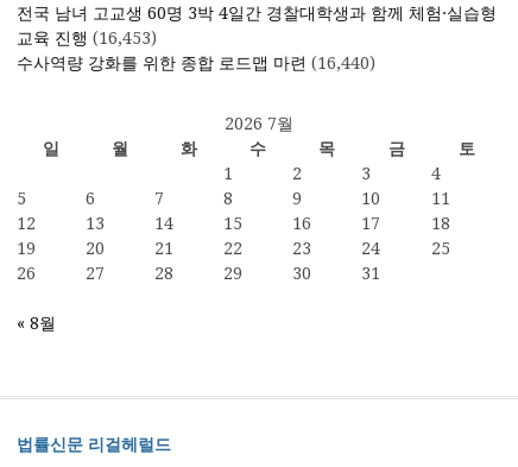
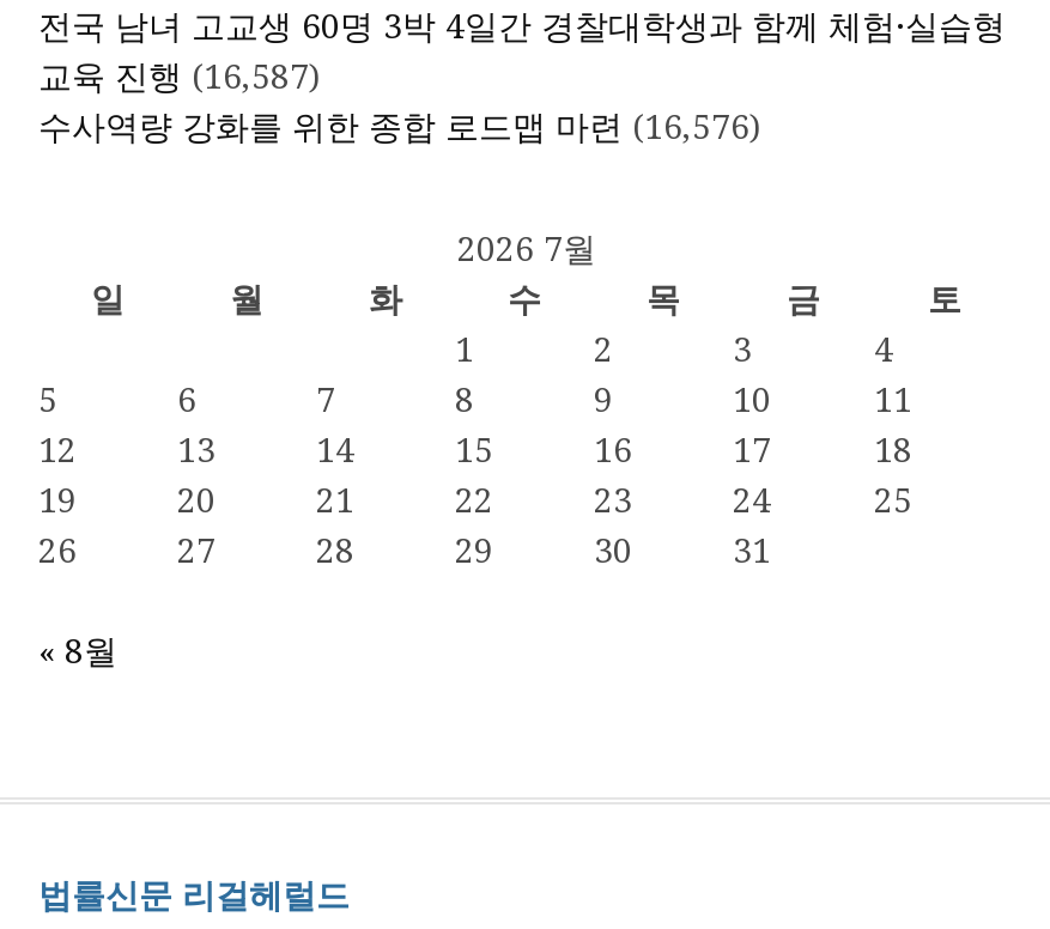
[17,29,157,48] 교육 진행 (16,453) -> [38,58,321,97] 교육 진행 (16,587)
[17,54,375,73] 수사역량 강화를 위한 종합 로드맵 마련 (16,440) -> [38,109,761,147] 수사역량 강화를 위한 종합 로드맵 마련 (16,576)

